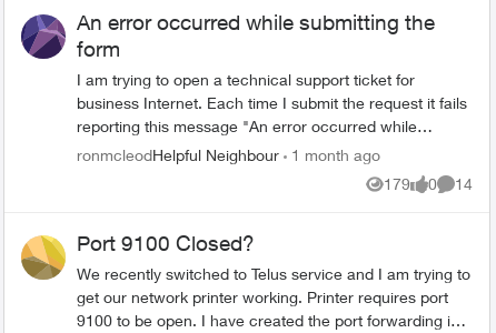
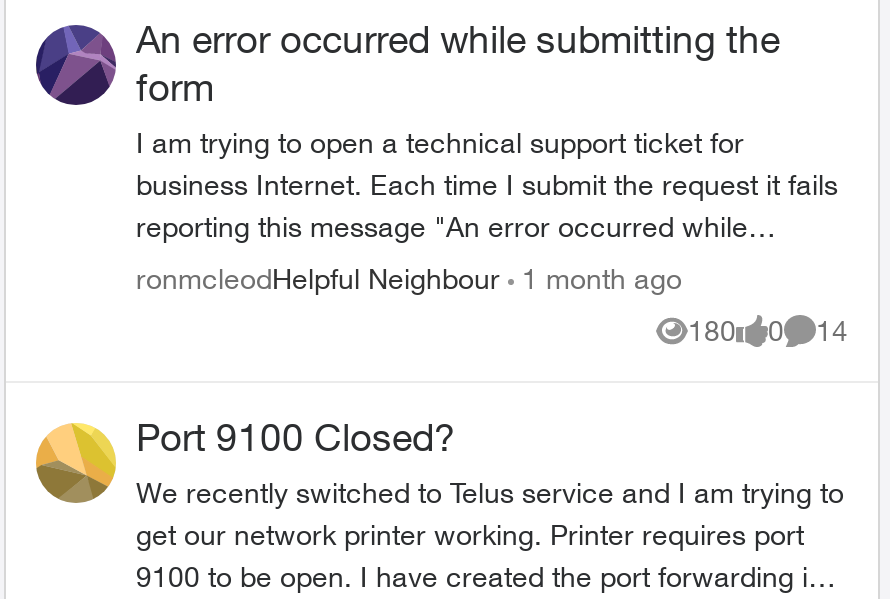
[384,174,410,193] 179 -> [688,313,736,347] 180

